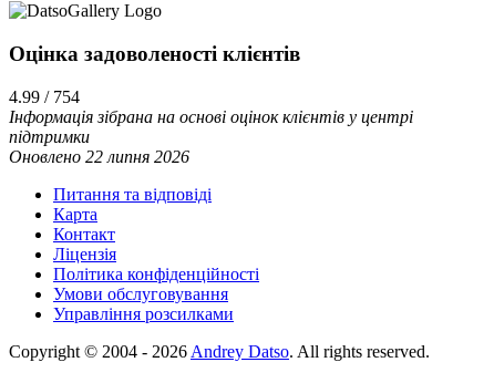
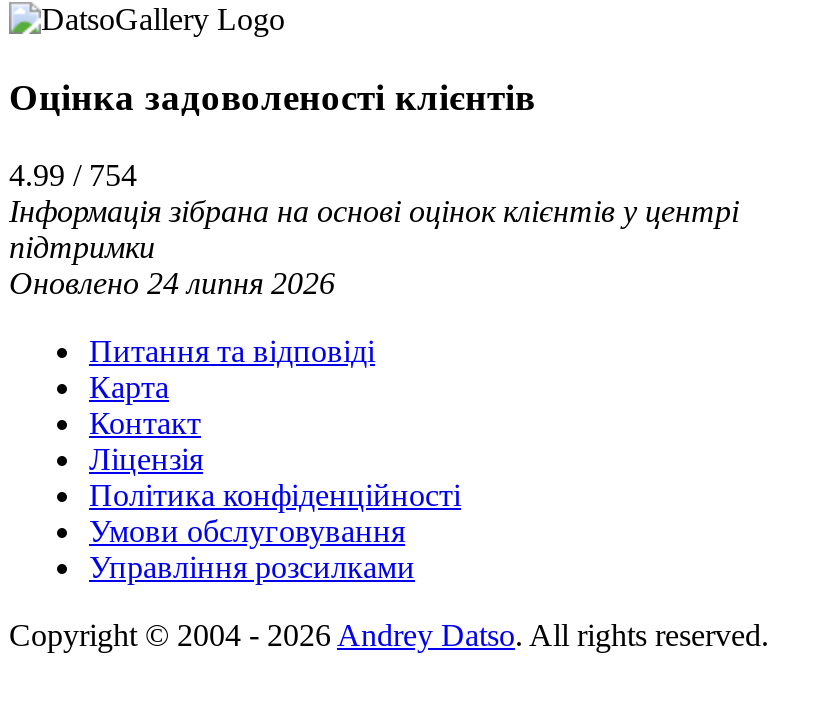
[9,147,189,166] Оновлено 22 липня 2026 -> [9,266,335,300] Оновлено 24 липня 2026

